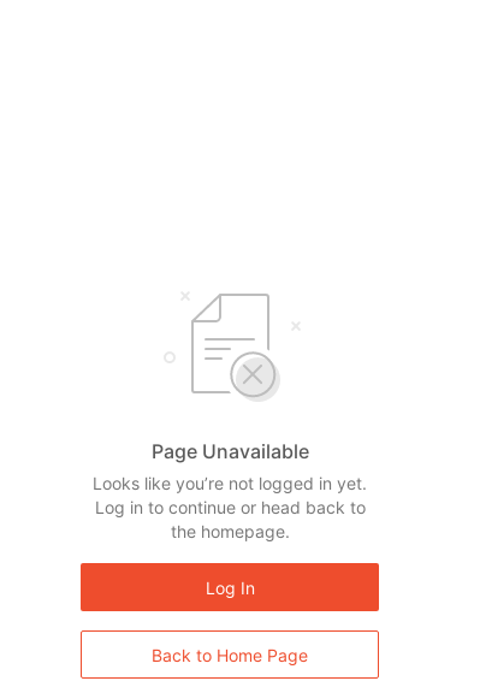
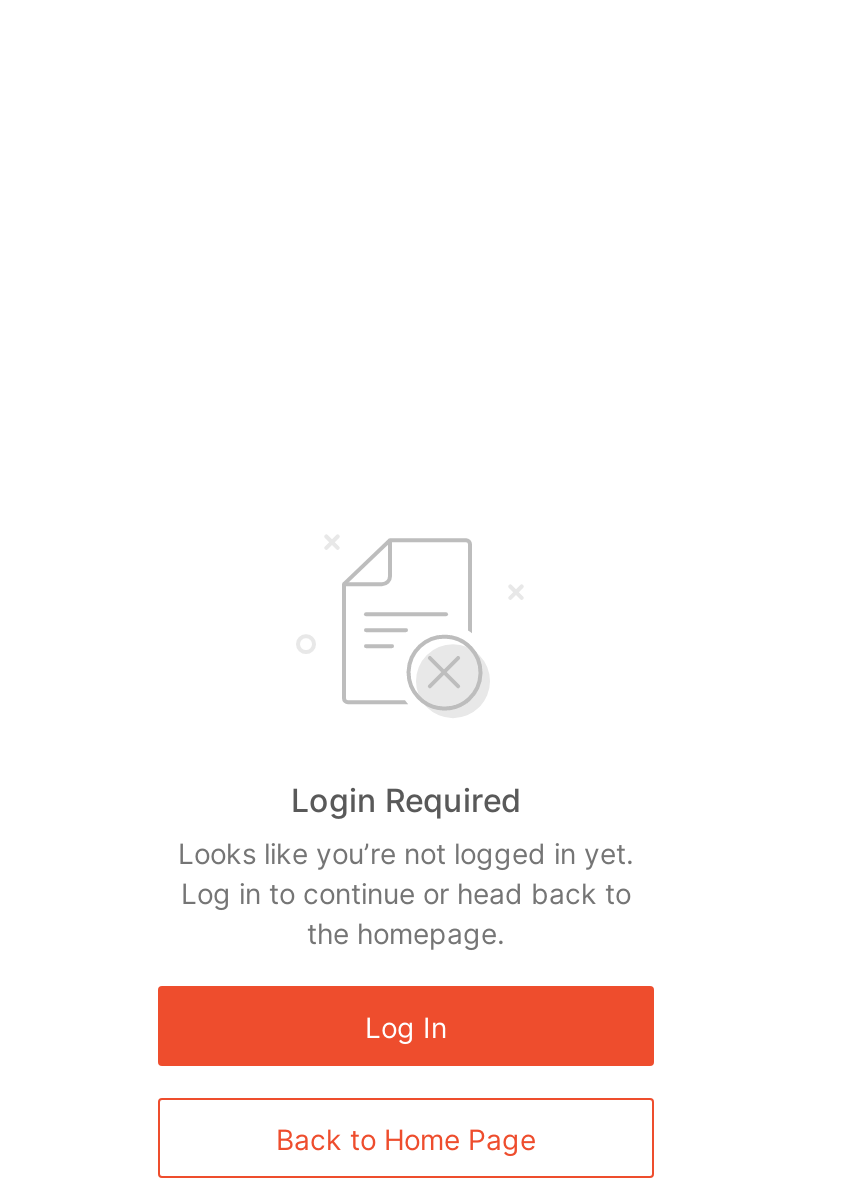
[151,439,309,463] Page Unavailable -> [291,780,521,820] Login Required

